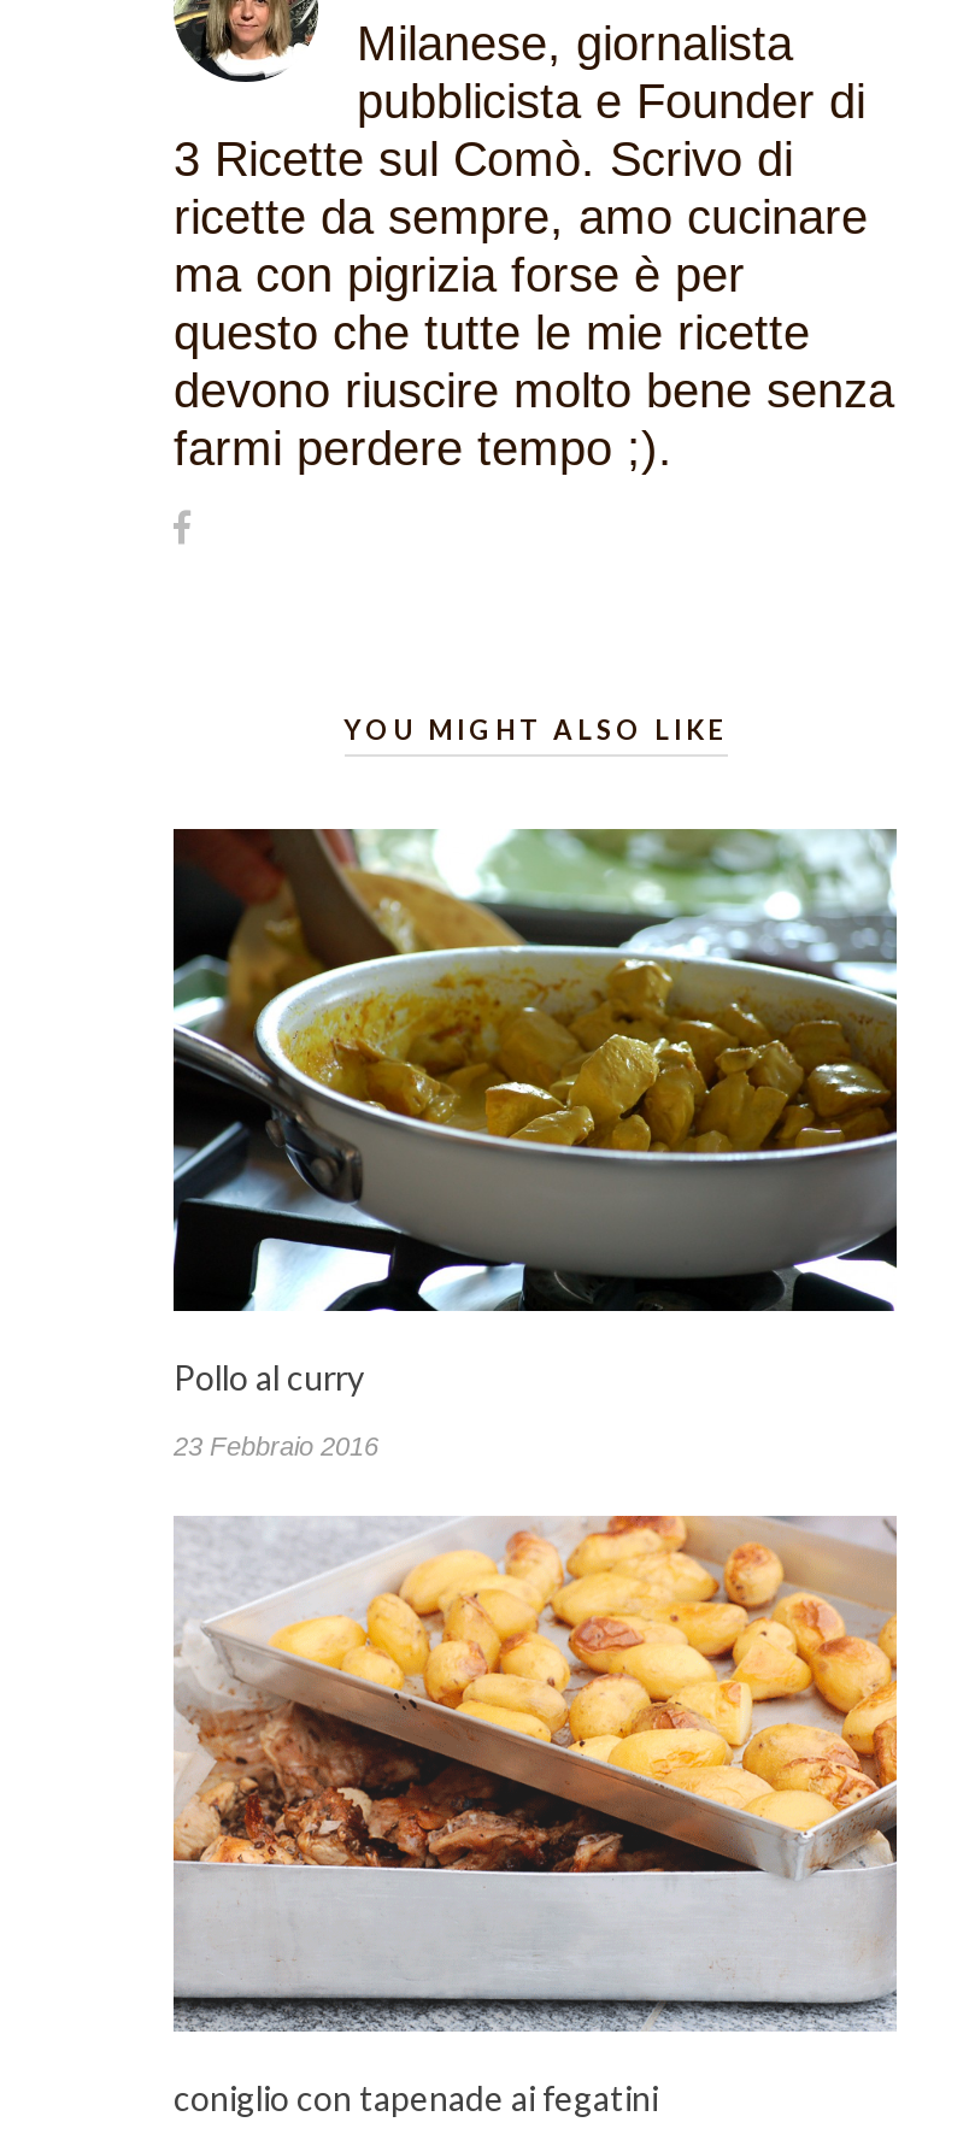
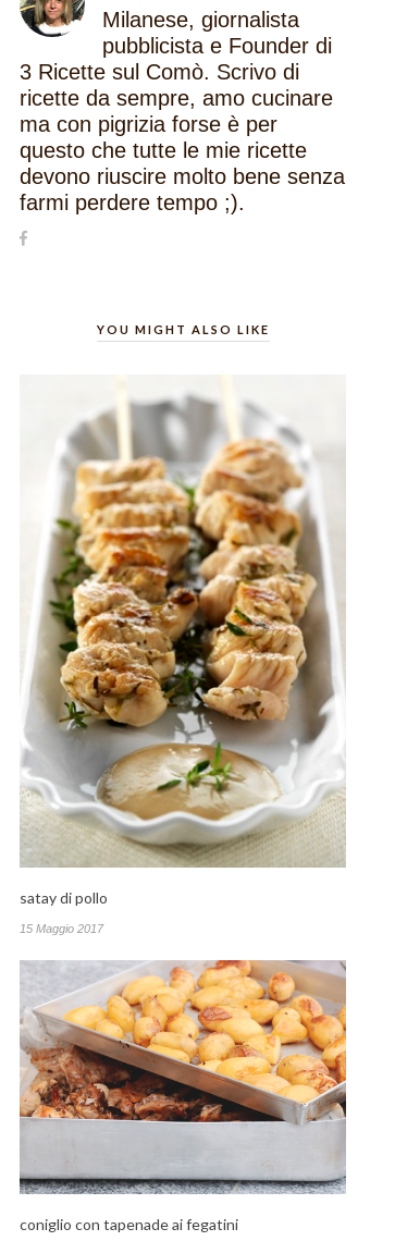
[171,827,899,1397] [image] | Pollo al curry -> [20,394,346,907] [image] | satay di pollo
[174,1431,378,1459] 23 Febbraio 2016 -> [20,922,103,935] 15 Maggio 2017

